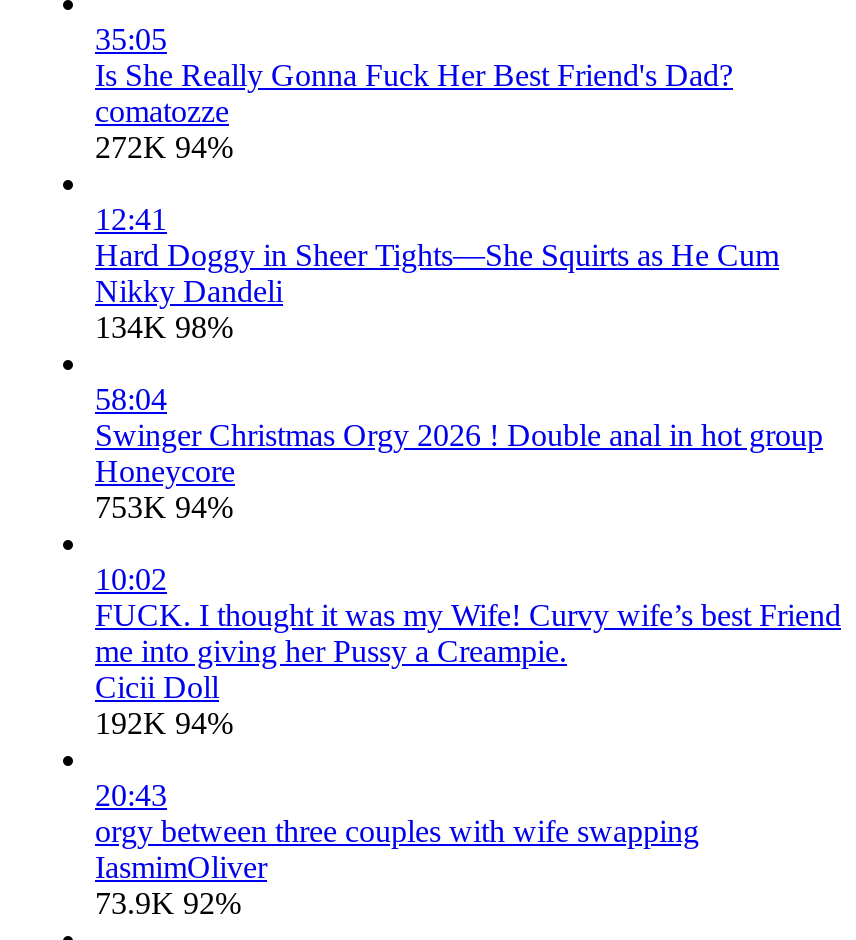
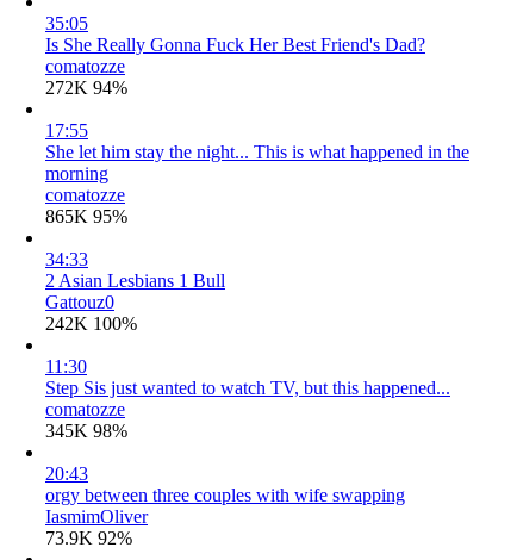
[95,202,779,344] 12:41 | Hard Doggy in Sheer Tights—She Squirts as He Cum | Nikky Dandeli | 134K 98% -> [45,120,469,226] 17:55 | She let him stay the night... This is what happened in the | morning | comatozze | 865K 95%
[95,382,823,524] 58:04 | Swinger Christmas Orgy 2026 ! Double anal in hot group | Honeycore | 753K 94% -> [45,249,225,333] 34:33 | 2 Asian Lesbians 1 Bull | Gattouz0 | 242K 100%
[95,562,841,740] 10:02 | FUCK. I thought it was my Wife! Curvy wife’s best Friend | me into giving her Pussy a Creampie. | Cicii Doll | 192K 94% -> [45,356,450,441] 11:30 | Step Sis just wanted to watch TV, but this happened... | comatozze | 345K 98%

